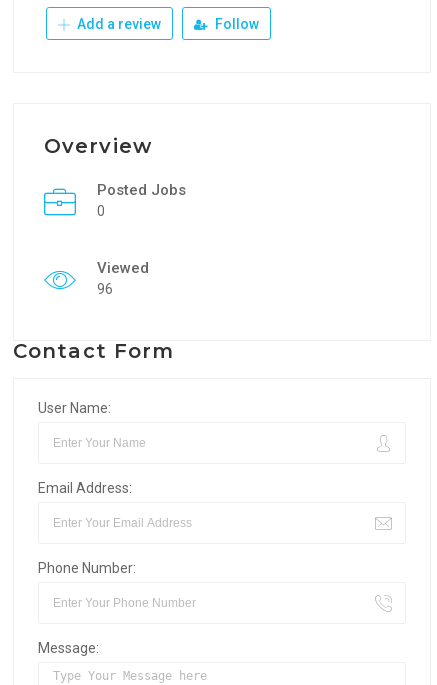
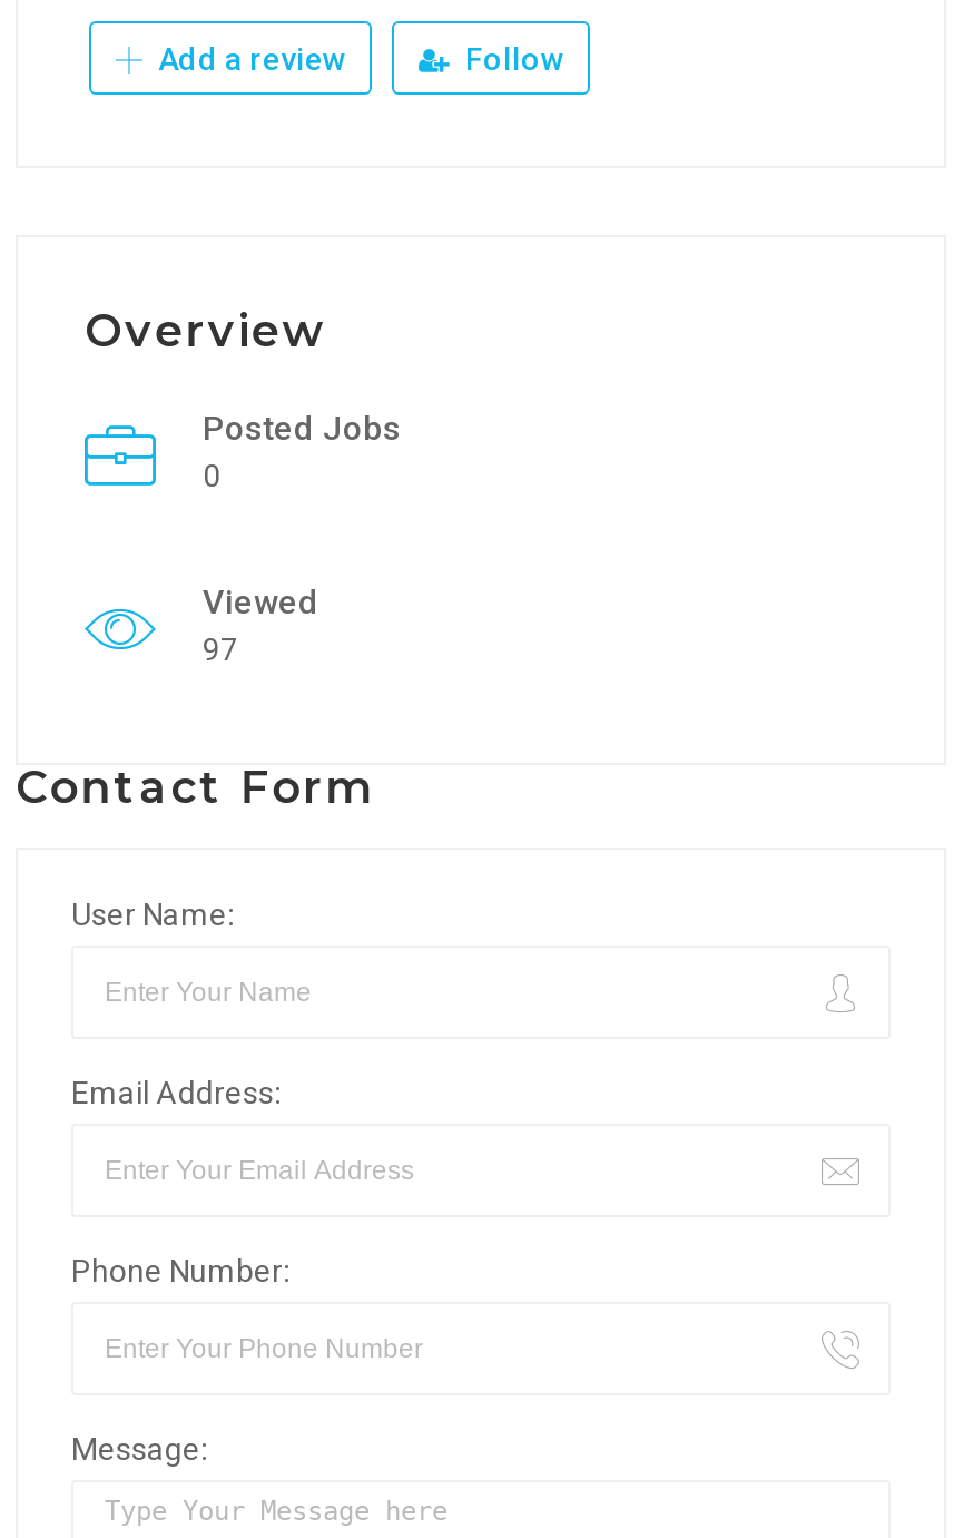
[97,281,113,297] 96 -> [203,631,238,667] 97

